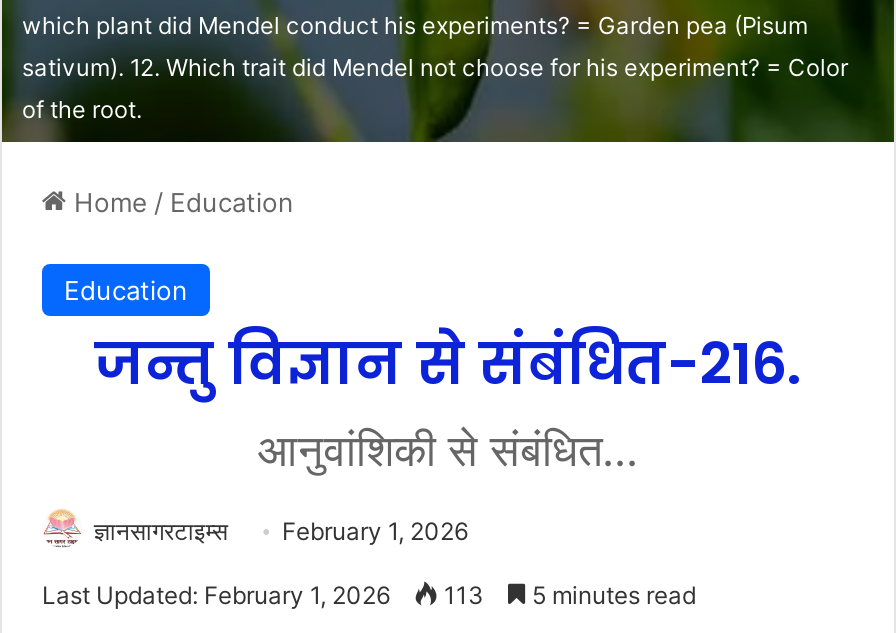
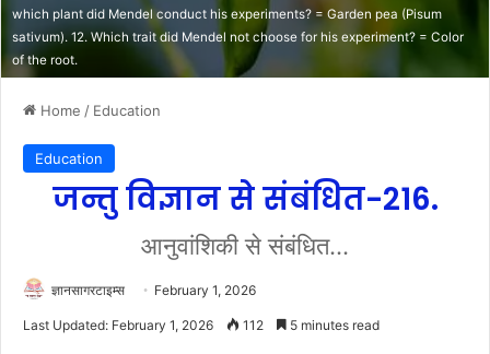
[42,580,696,610] Last Updated: February 1, 2026 113 5 minutes read -> [23,317,380,333] Last Updated: February 1, 2026 112 5 minutes read

